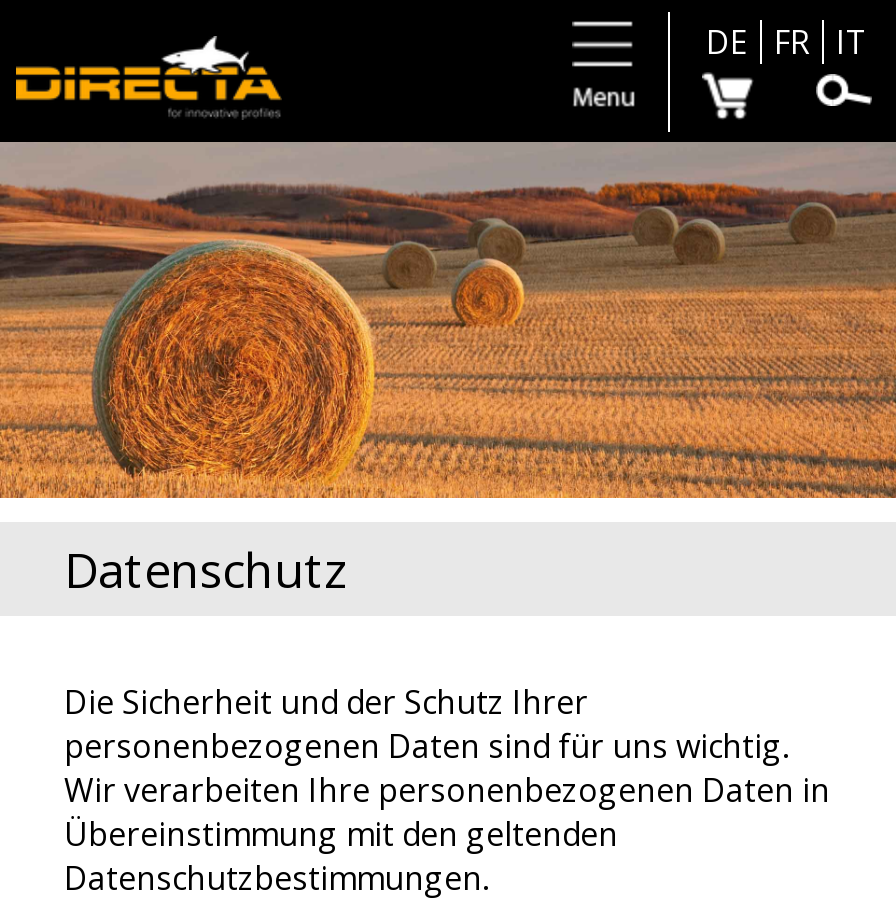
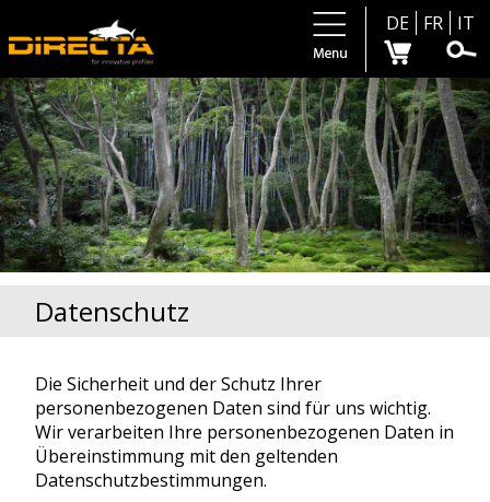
[6,140,890,500] [image] -> [3,78,487,273] [image]

